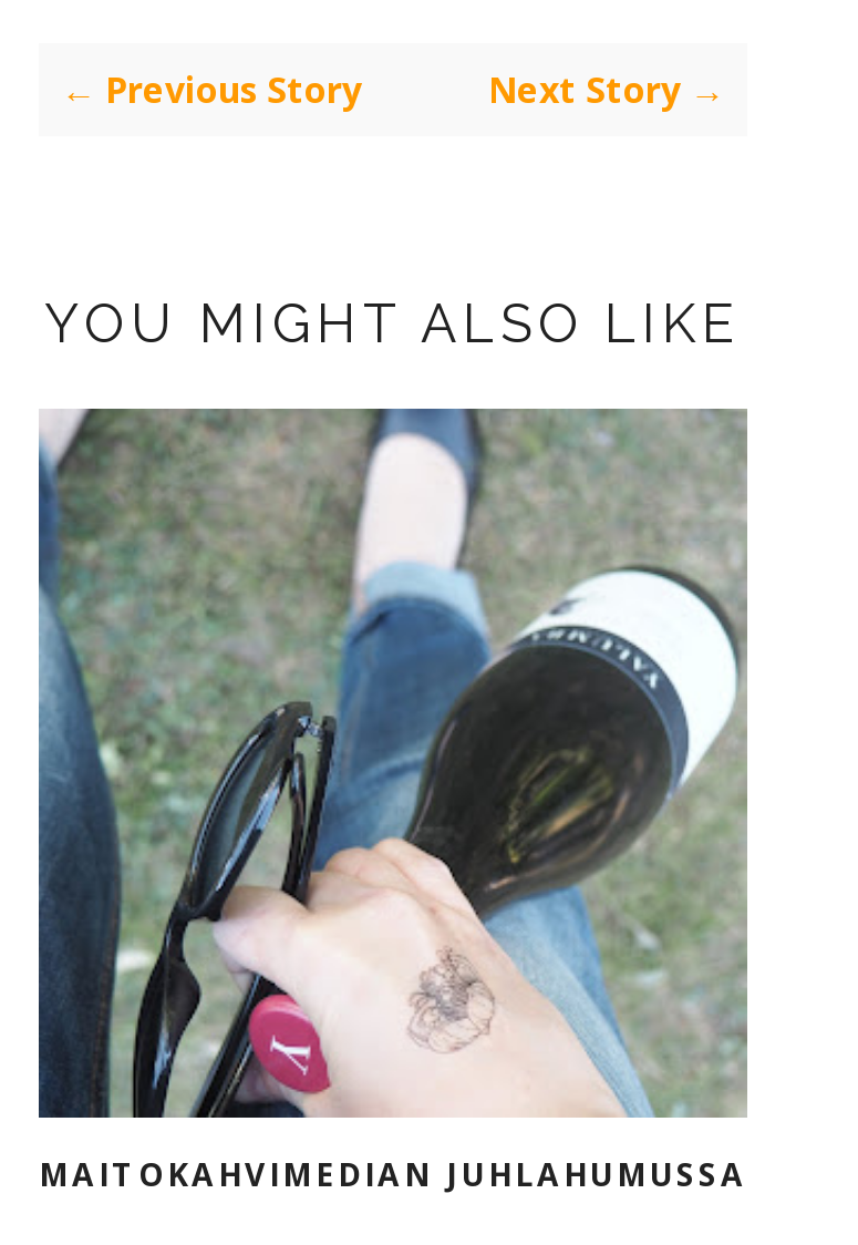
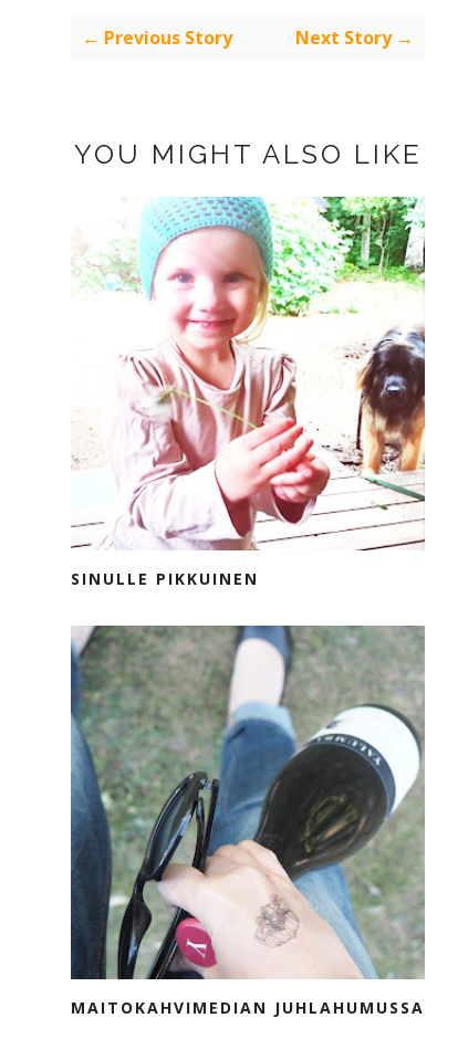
none -> [71,196,426,589] [image] | SINULLE PIKKUINEN

